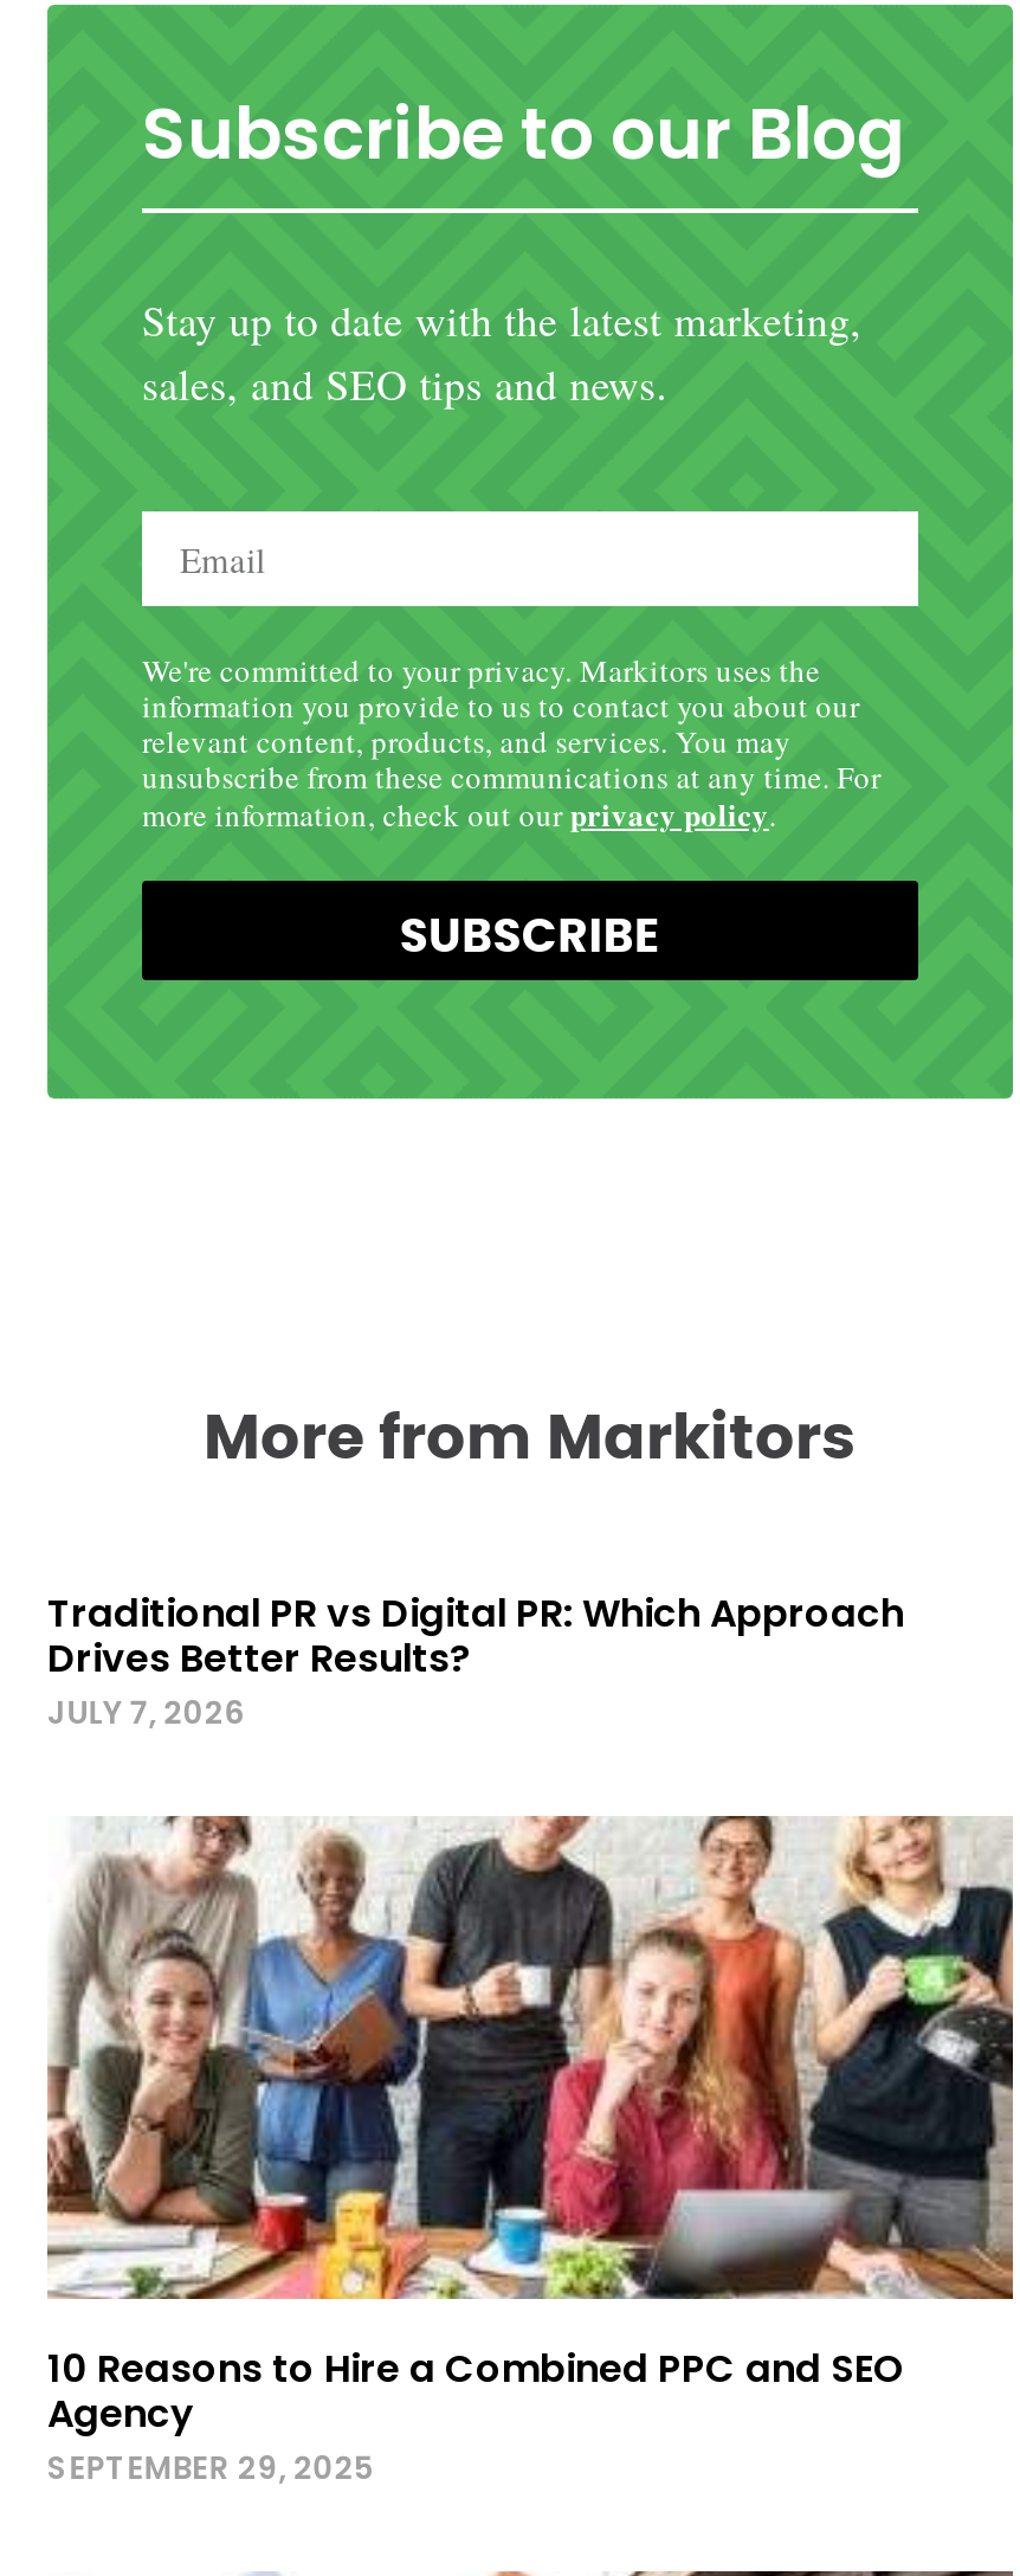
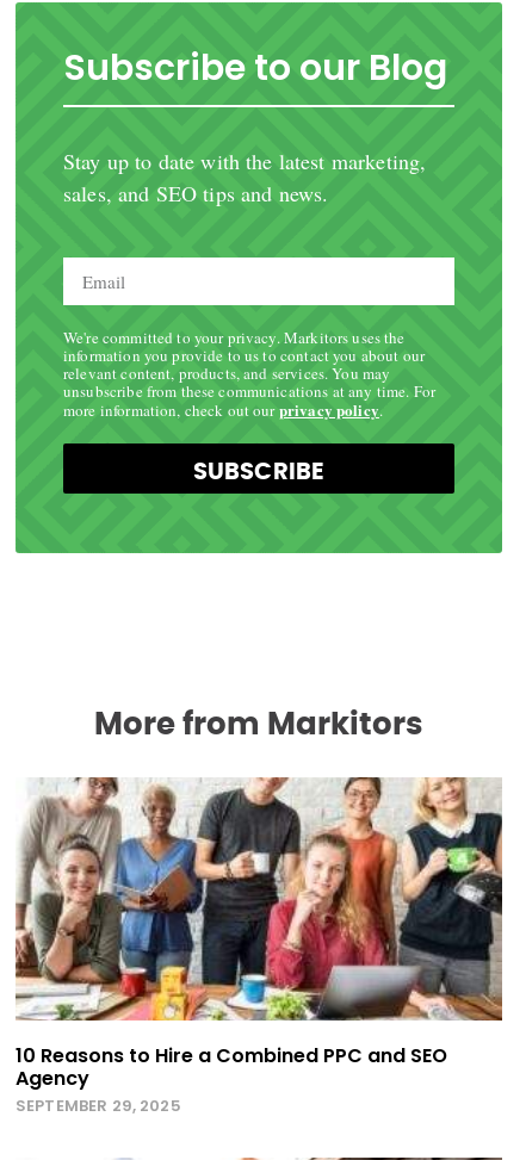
[47,1587,904,1736] Traditional PR vs Digital PR: Which Approach | Drives Better Results? | JULY 7, 2026 -> none

